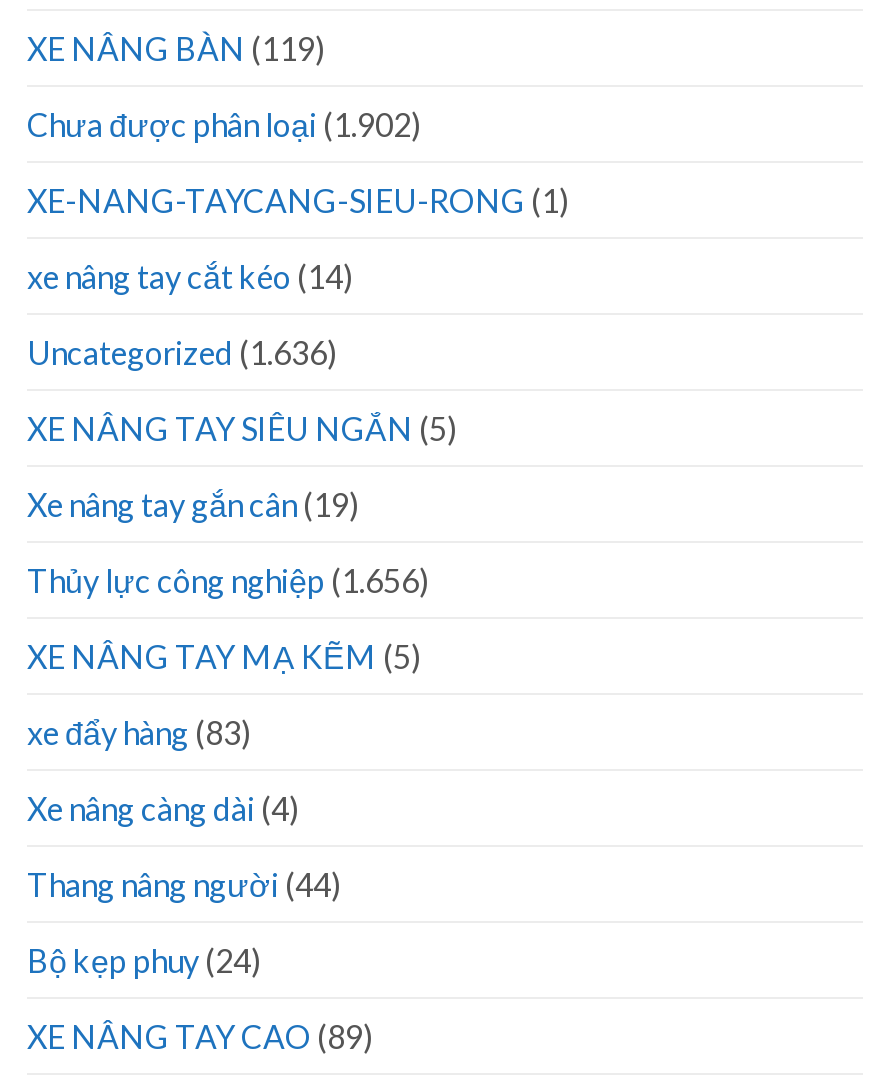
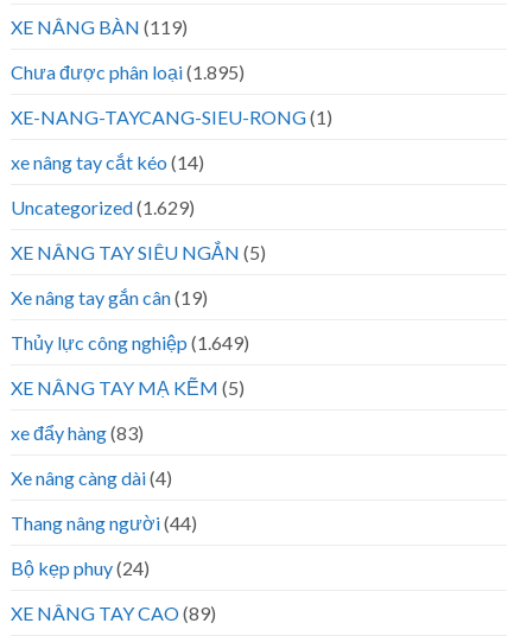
[27,105,421,143] Chưa được phân loại (1.902) -> [11,61,245,83] Chưa được phân loại (1.895)
[27,333,337,371] Uncategorized (1.636) -> [11,196,195,219] Uncategorized (1.629)
[27,561,429,599] Thủy lực công nghiệp (1.656) -> [11,331,249,354] Thủy lực công nghiệp (1.649)

